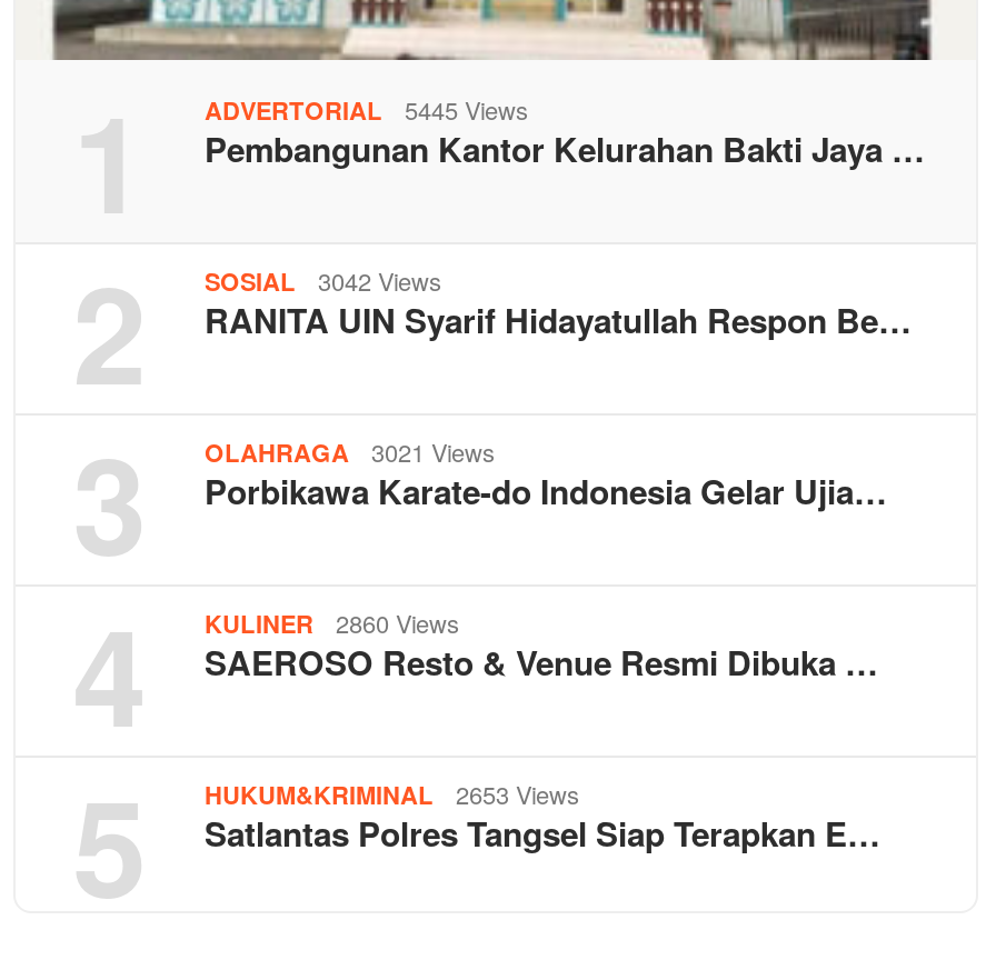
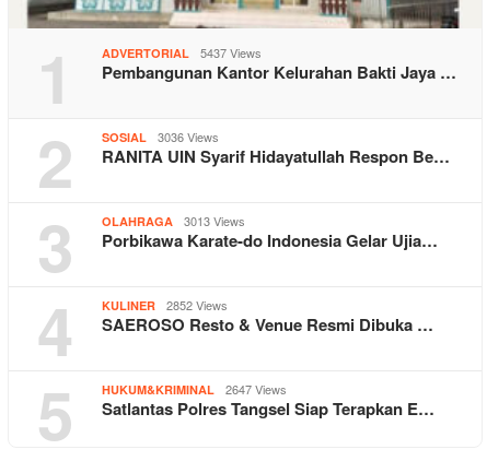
[205,90,529,125] ADVERTORIAL 5445 Views -> [102,44,262,62] ADVERTORIAL 5437 Views
[205,261,442,296] SOSIAL 3042 Views -> [102,128,219,146] SOSIAL 3036 Views
[205,432,496,468] OLAHRAGA 3021 Views -> [102,212,245,230] OLAHRAGA 3013 Views
[205,603,460,639] KULINER 2860 Views -> [102,296,228,314] KULINER 2852 Views
[205,774,580,810] HUKUM&KRIMINAL 2653 Views -> [102,381,287,398] HUKUM&KRIMINAL 2647 Views

